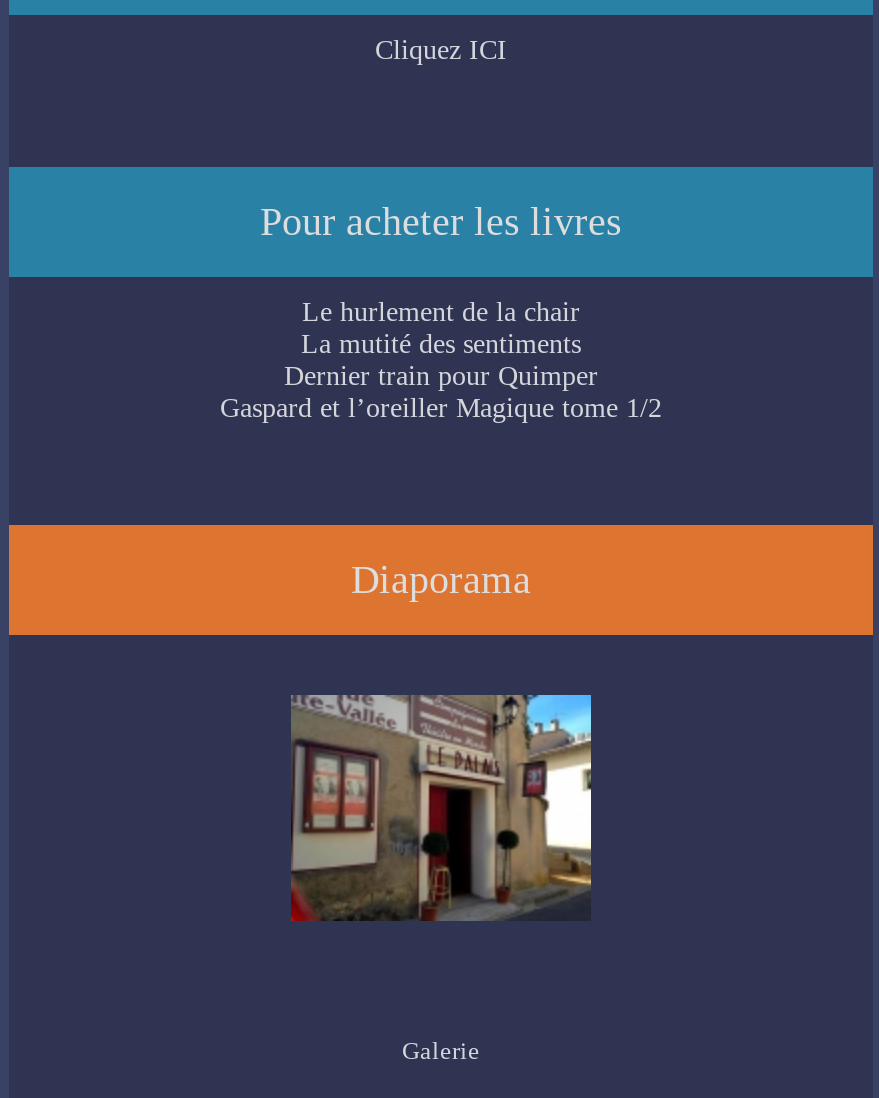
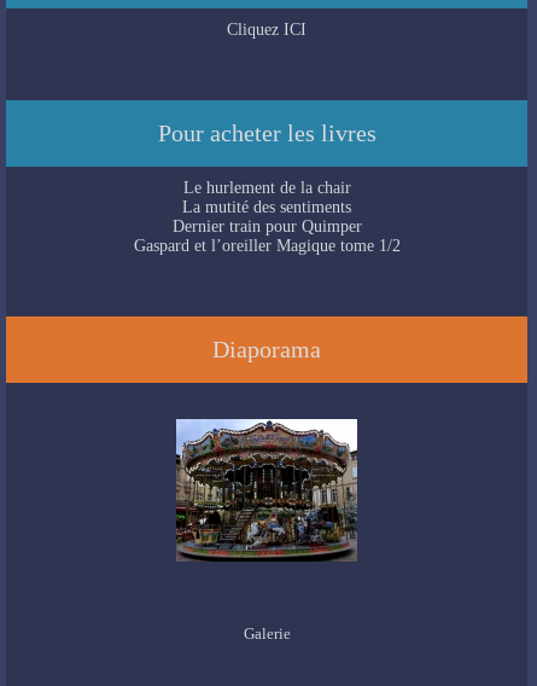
[289,693,593,931] [image] -> [175,418,358,562] [image]

